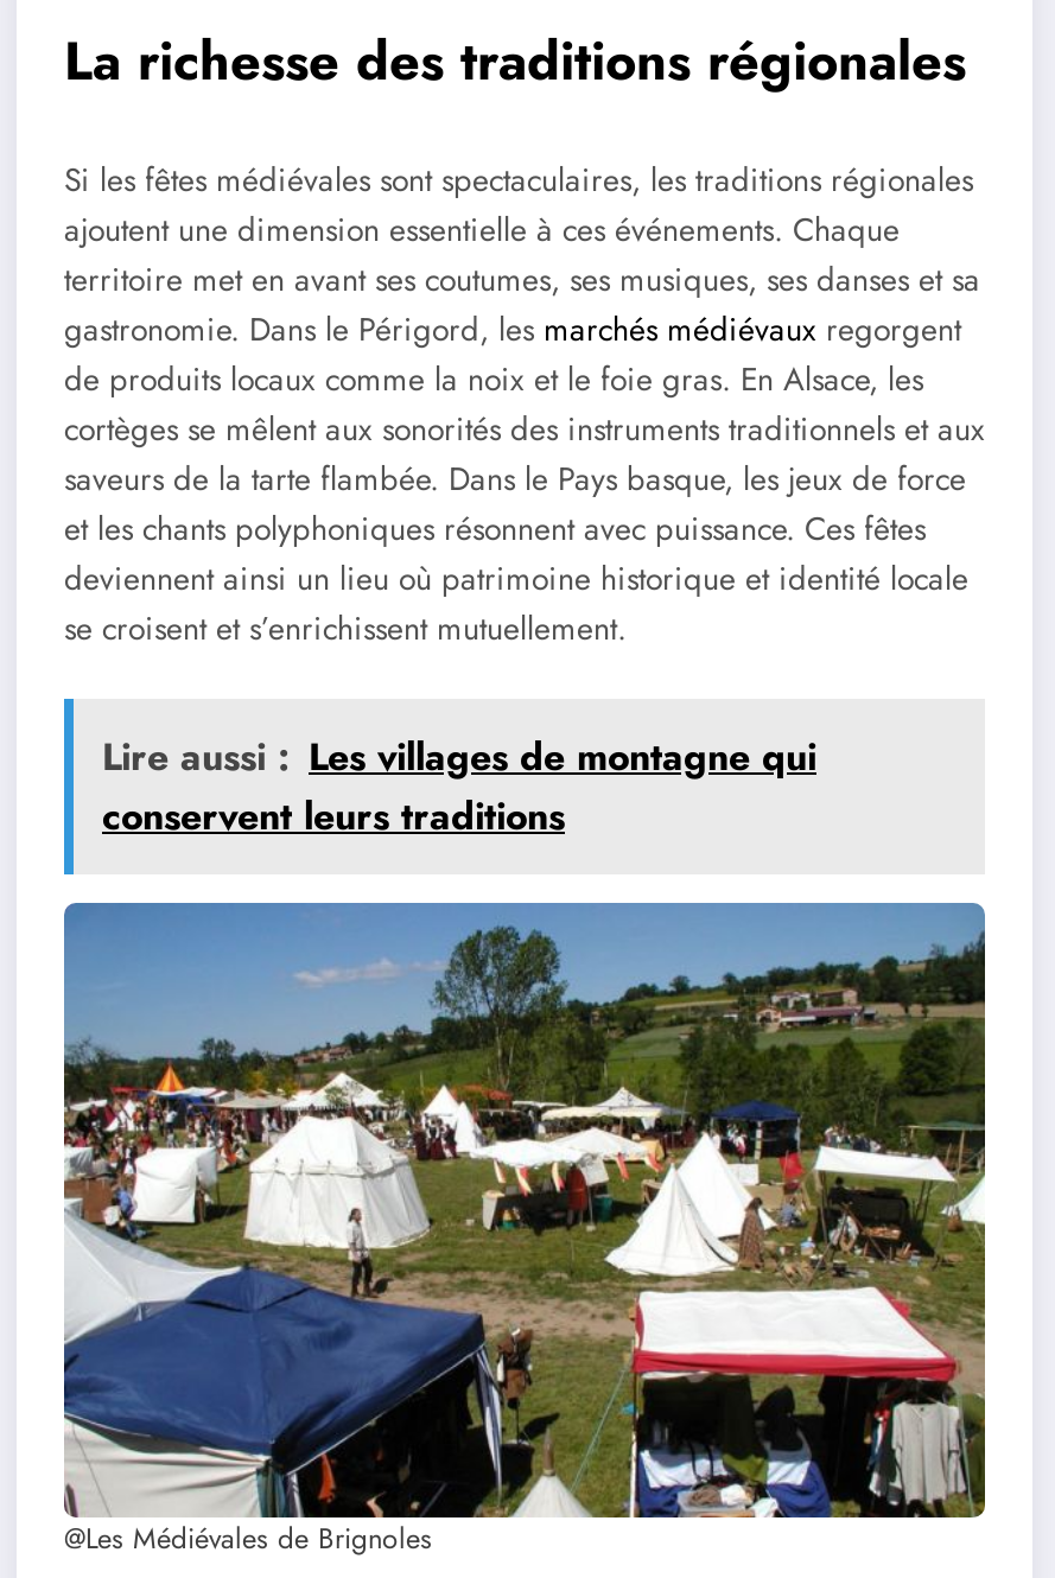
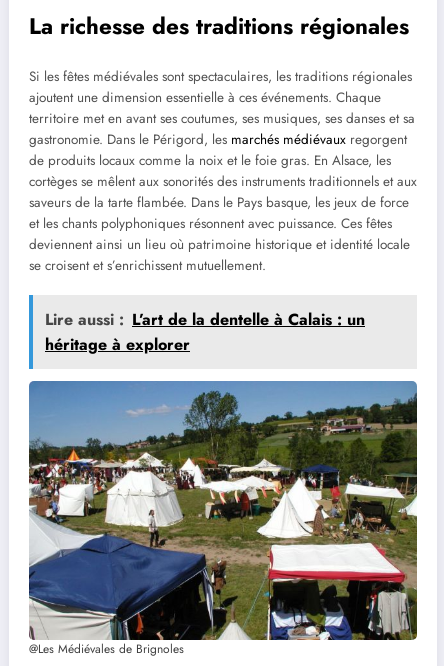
[102,730,816,844] Lire aussi : Les villages de montagne qui | conservent leurs traditions -> [45,308,365,356] Lire aussi : L’art de la dentelle à Calais : un | héritage à explorer

